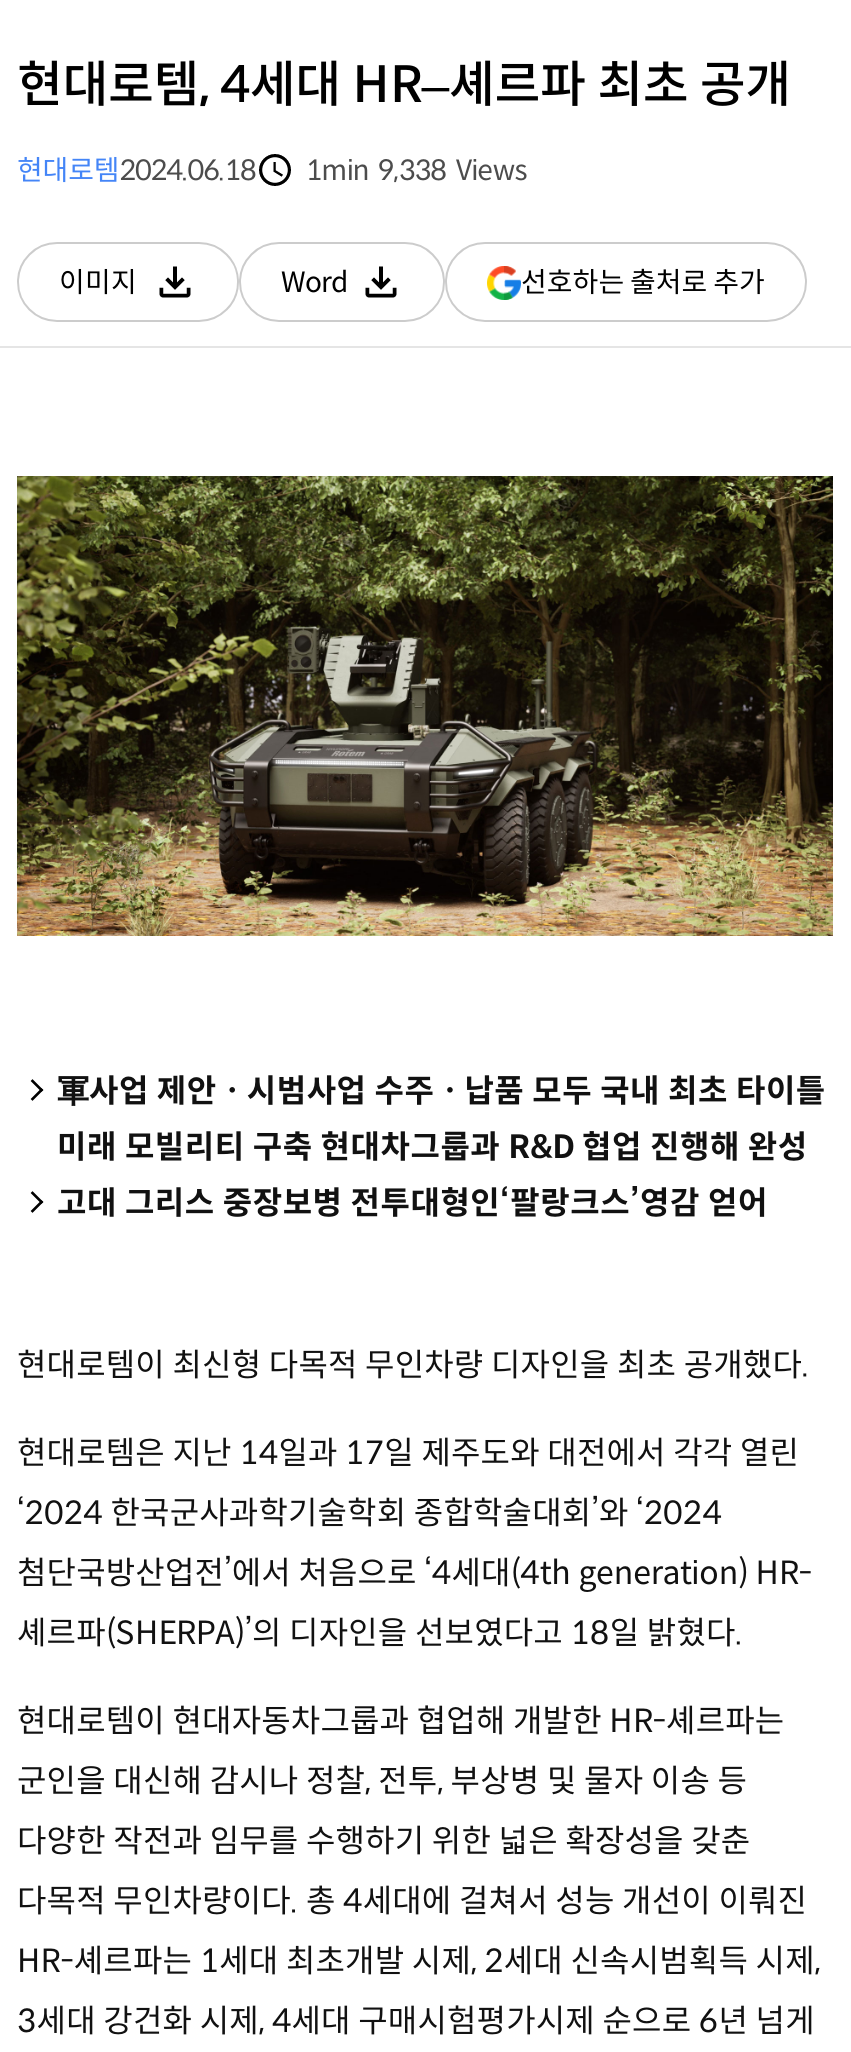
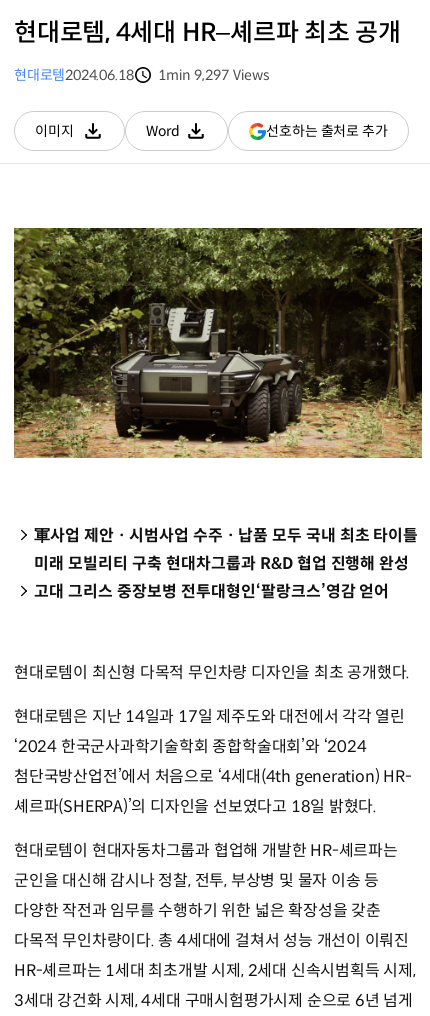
[378,152,528,188] 9,338 Views -> [194,66,269,84] 9,297 Views

